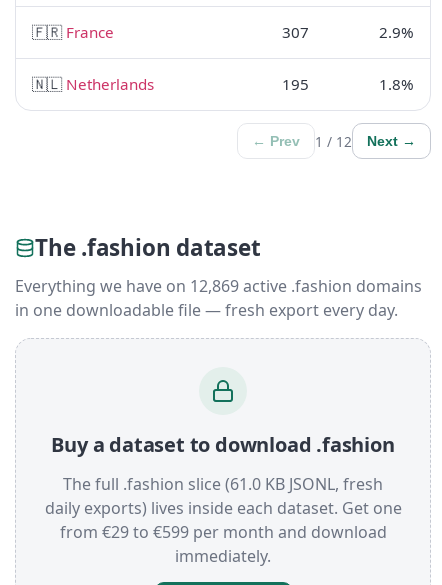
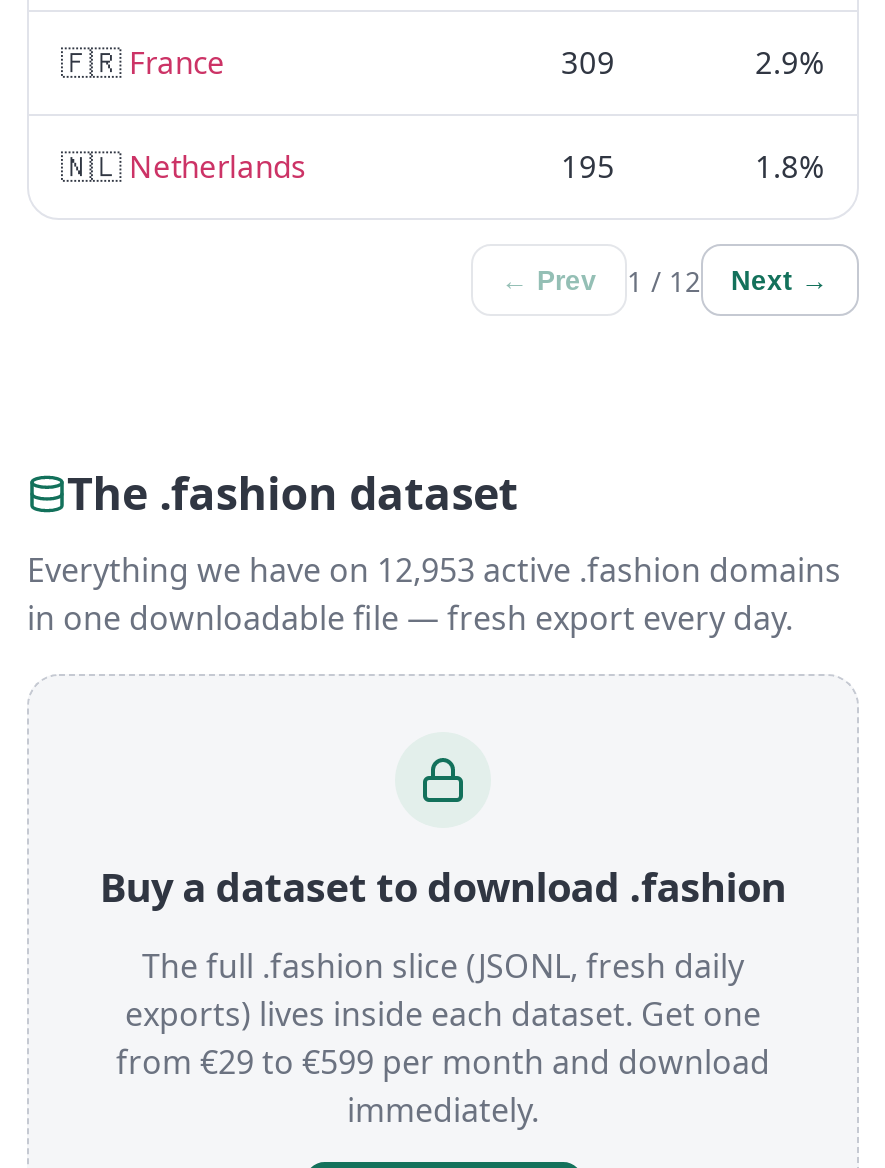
[282,22,309,42] 307 -> [561,42,615,82] 309
[15,275,422,297] Everything we have on 12,869 active .fashion domains -> [27,549,841,593] Everything we have on 12,953 active .fashion domains
[44,473,401,519] The full .fashion slice (61.0 KB JSONL, fresh | daily exports) lives inside each dataset. Get one -> [125,945,761,1037] The full .fashion slice (JSONL, fresh daily | exports) lives inside each dataset. Get one

